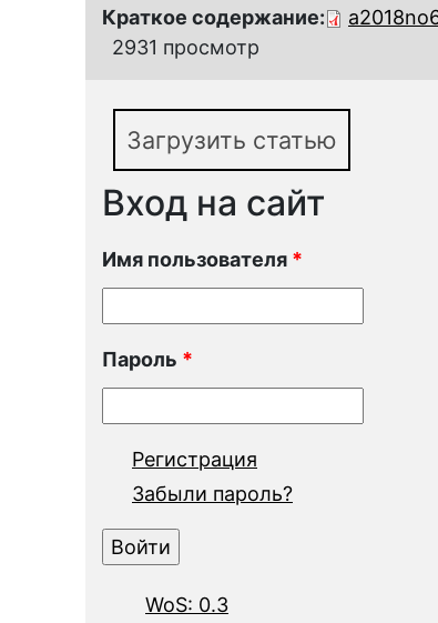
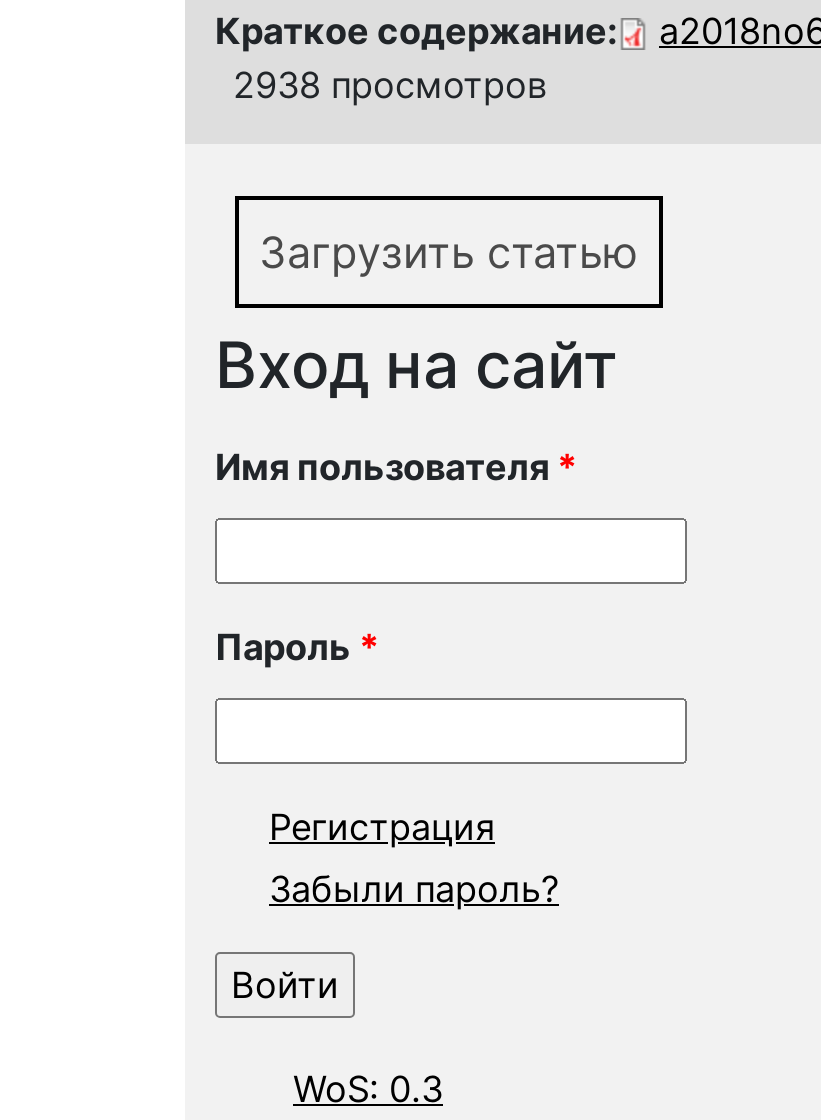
[112,35,259,59] 2931 просмотр -> [233,63,547,105] 2938 просмотров

